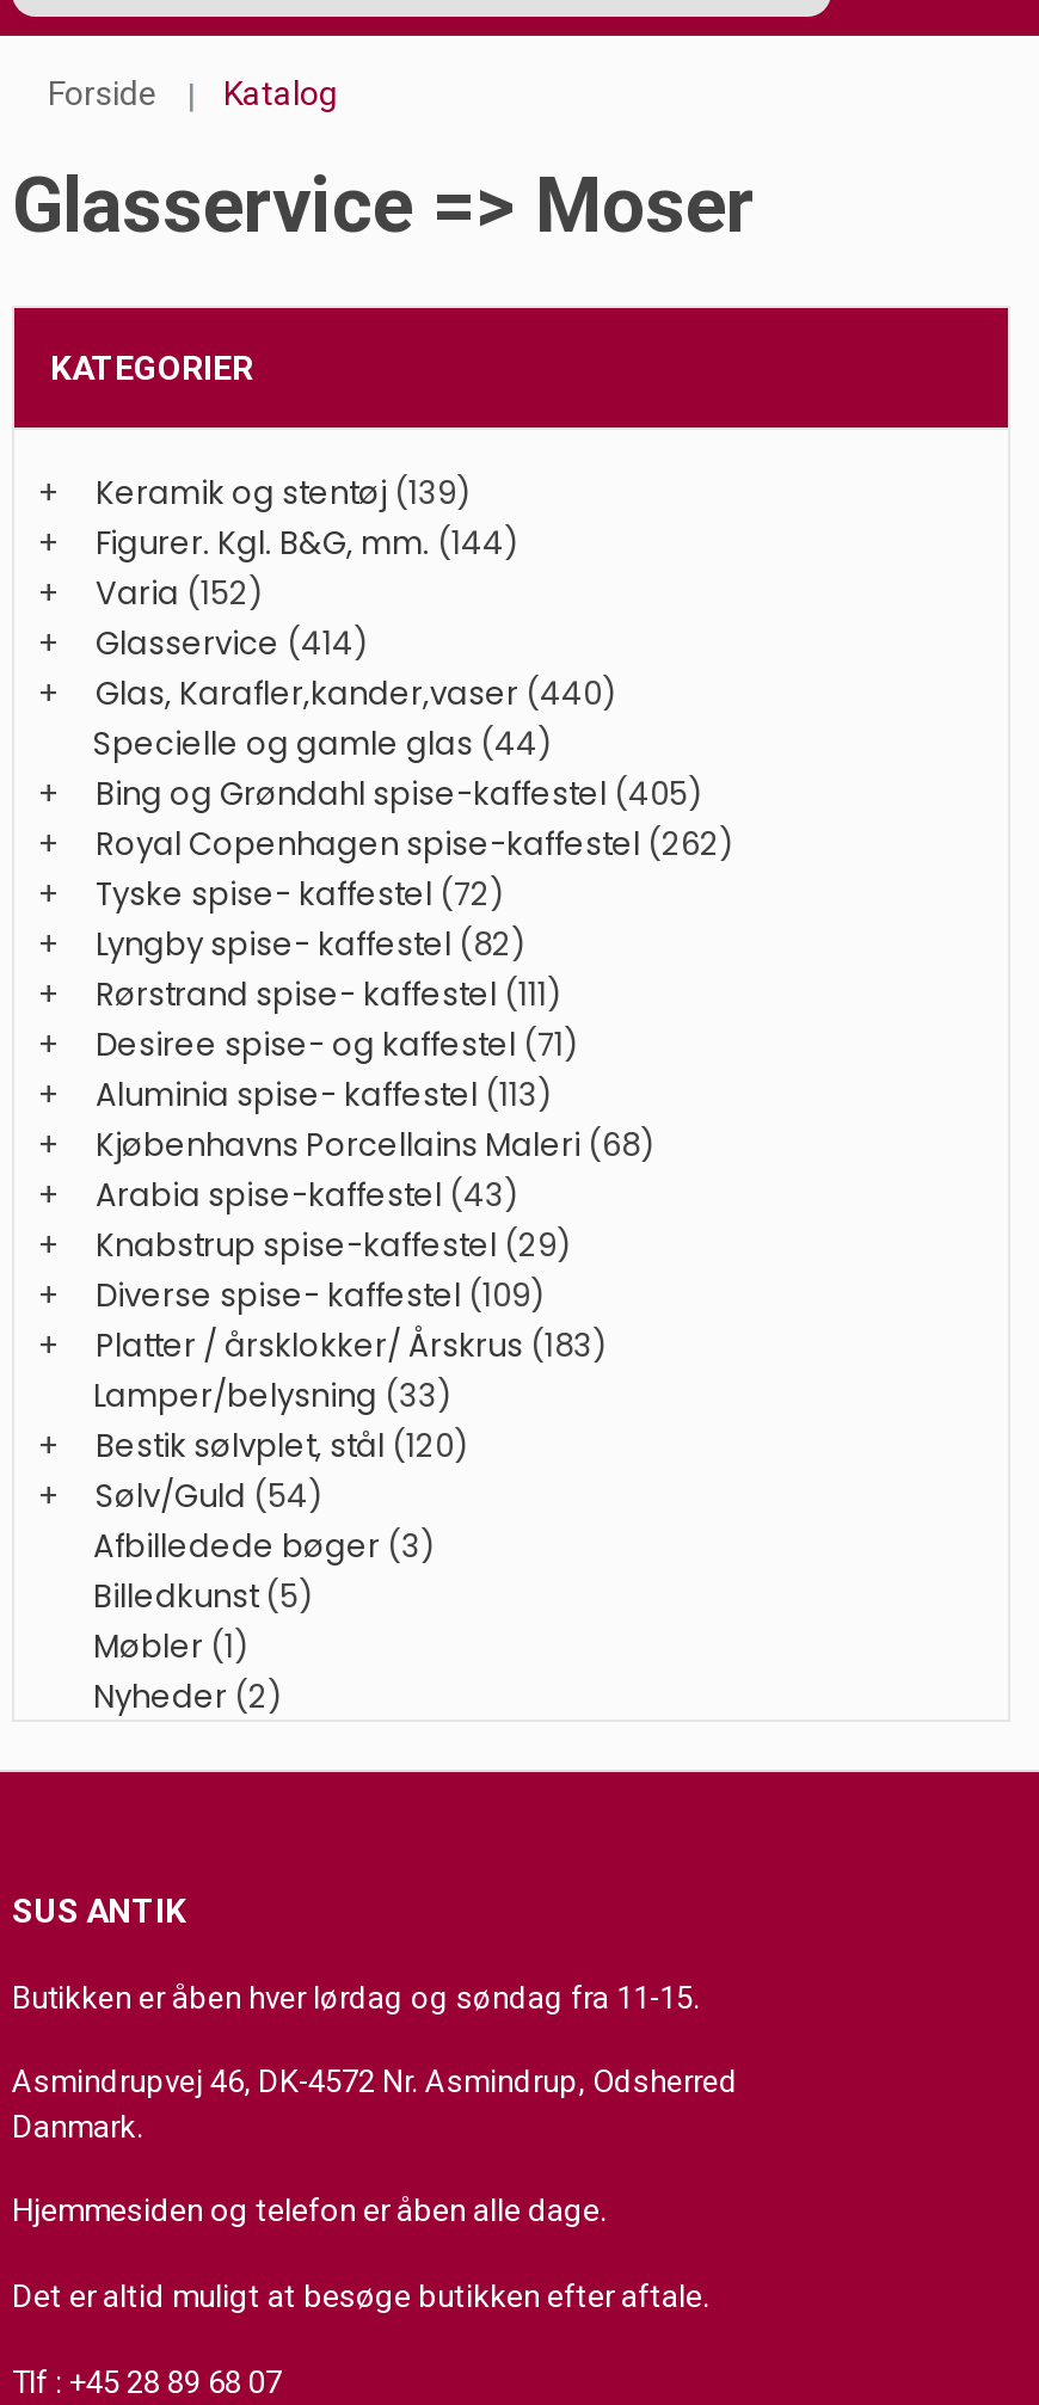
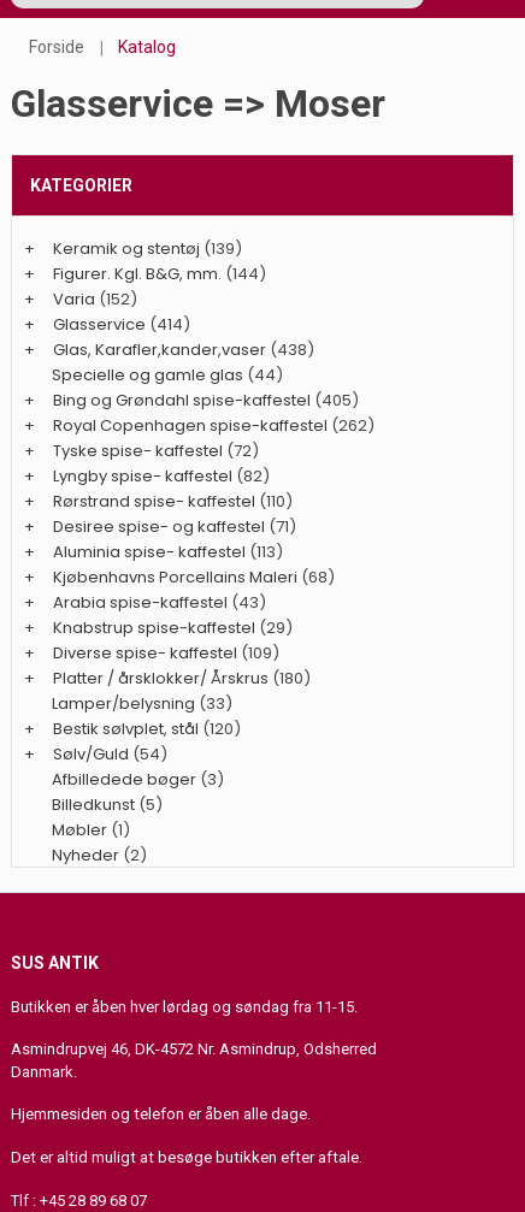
[96,671,616,716] Glas, Karafler,kander,vaser (440) -> [53,338,314,361] Glas, Karafler,kander,vaser (438)
[96,972,561,1017] Rørstrand spise- kaffestel (111) -> [53,490,293,513] Rørstrand spise- kaffestel (110)
[96,1323,607,1368] Platter / årsklokker/ Årskrus (183) -> [53,667,311,690] Platter / årsklokker/ Årskrus (180)

